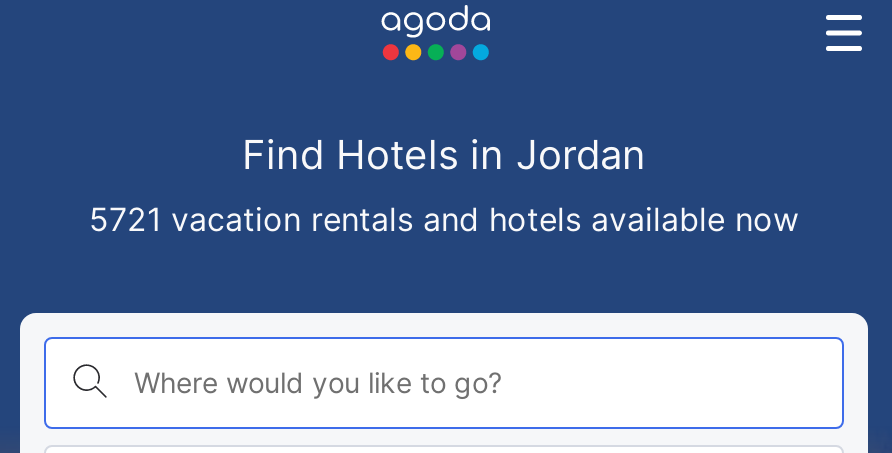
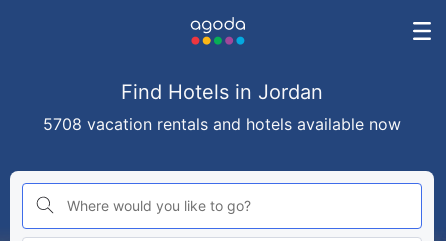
[89,199,799,239] 5721 vacation rentals and hotels available now -> [43,114,401,134] 5708 vacation rentals and hotels available now

